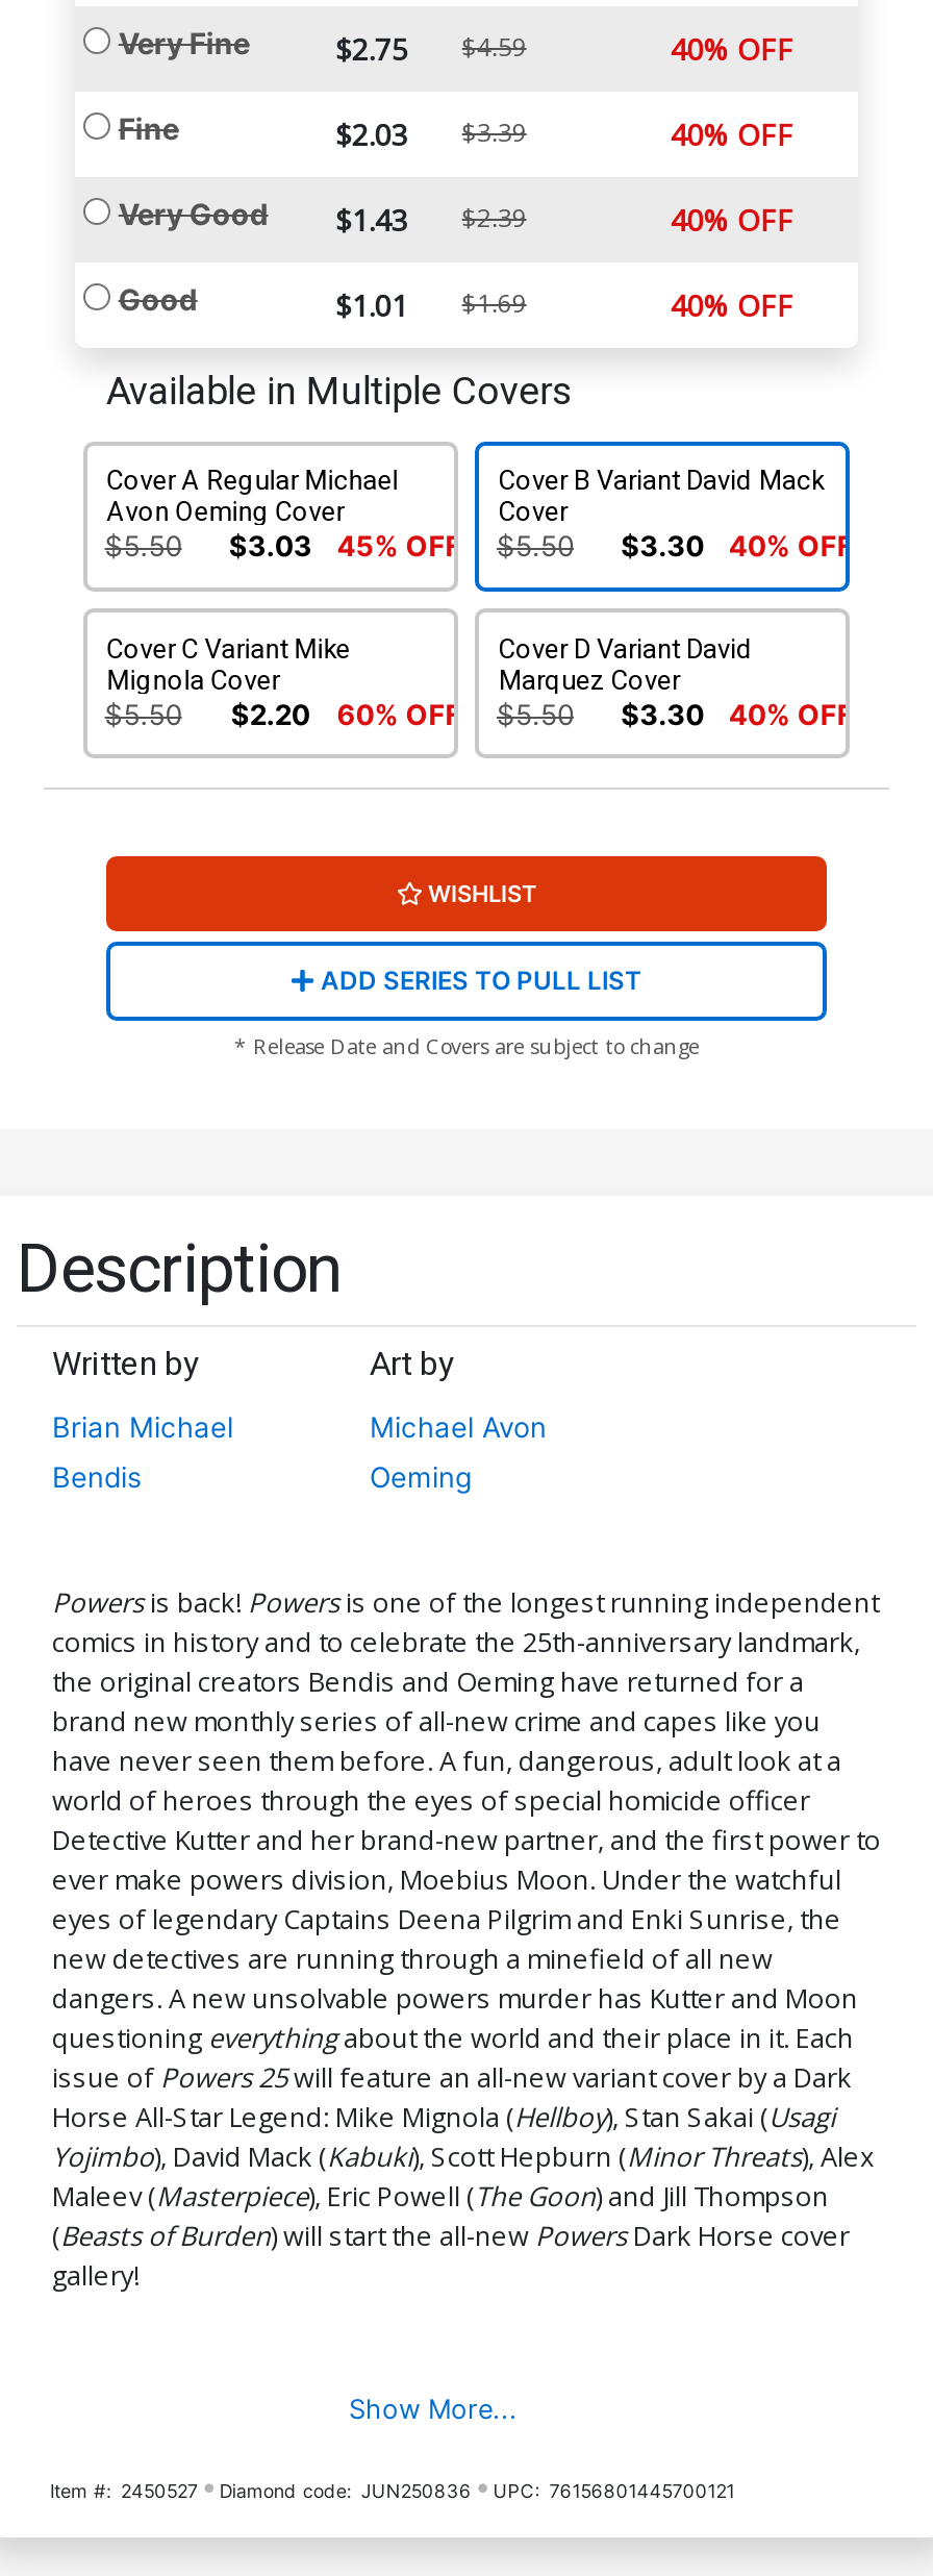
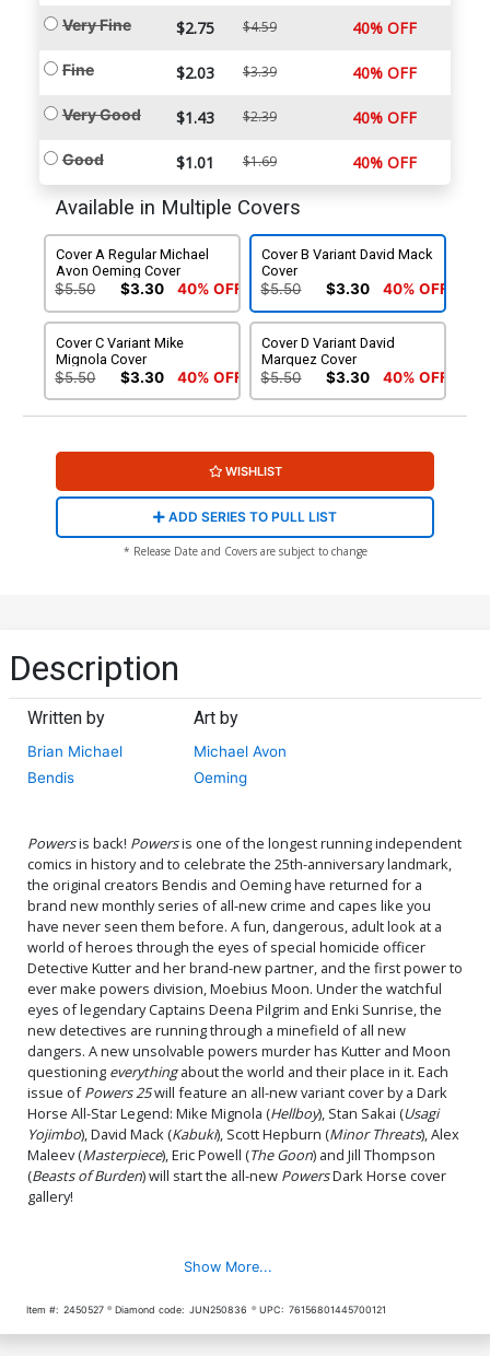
[229,529,312,562] $3.03 -> [120,280,164,297] $3.30
[337,529,462,562] 45% OFF -> [177,280,242,297] 40% OFF
[231,697,310,731] $2.20 -> [120,368,164,386] $3.30
[337,697,462,731] 60% OFF -> [177,368,242,386] 40% OFF

